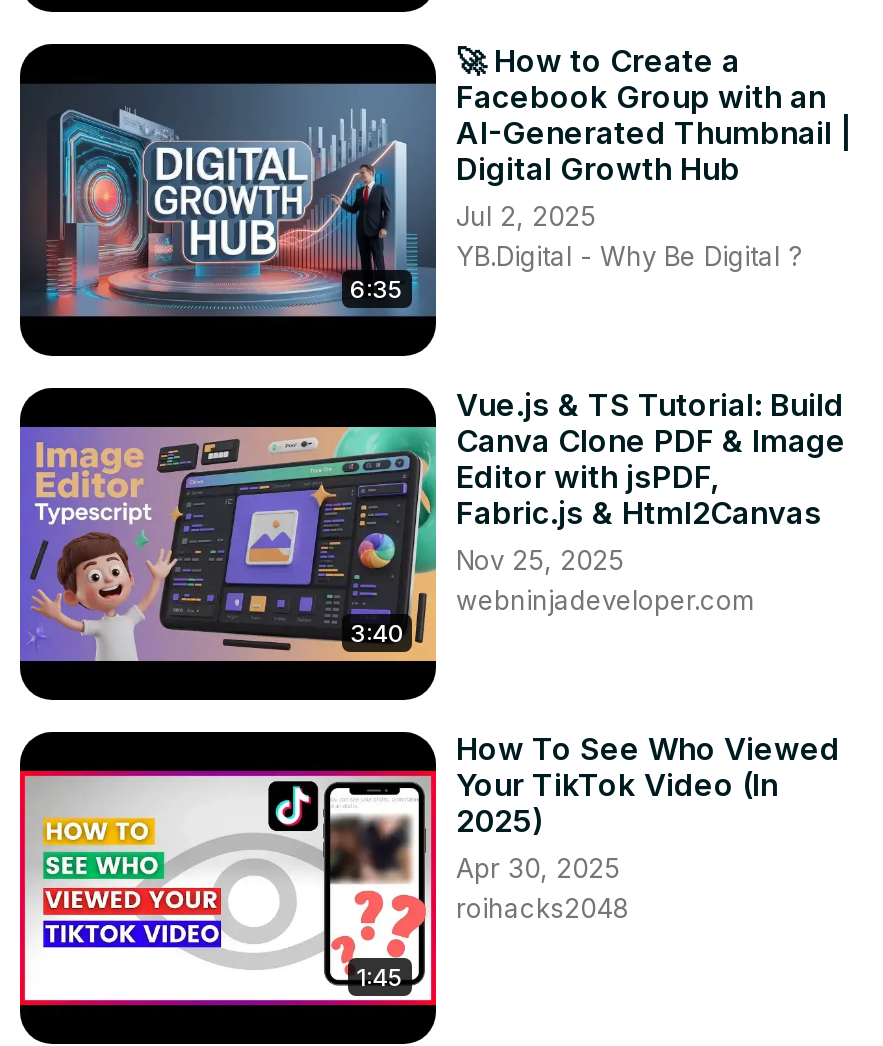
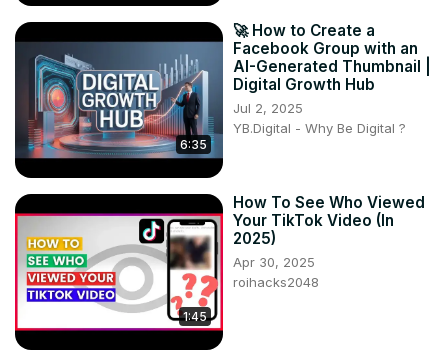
[456,387,846,617] Vue.js & TS Tutorial: Build | Canva Clone PDF & Image | Editor with jsPDF, | Fabric.js & Html2Canvas | Nov 25, 2025 | webninjadeveloper.com -> none
[18,426,438,664] [image] | 3:40 -> none

